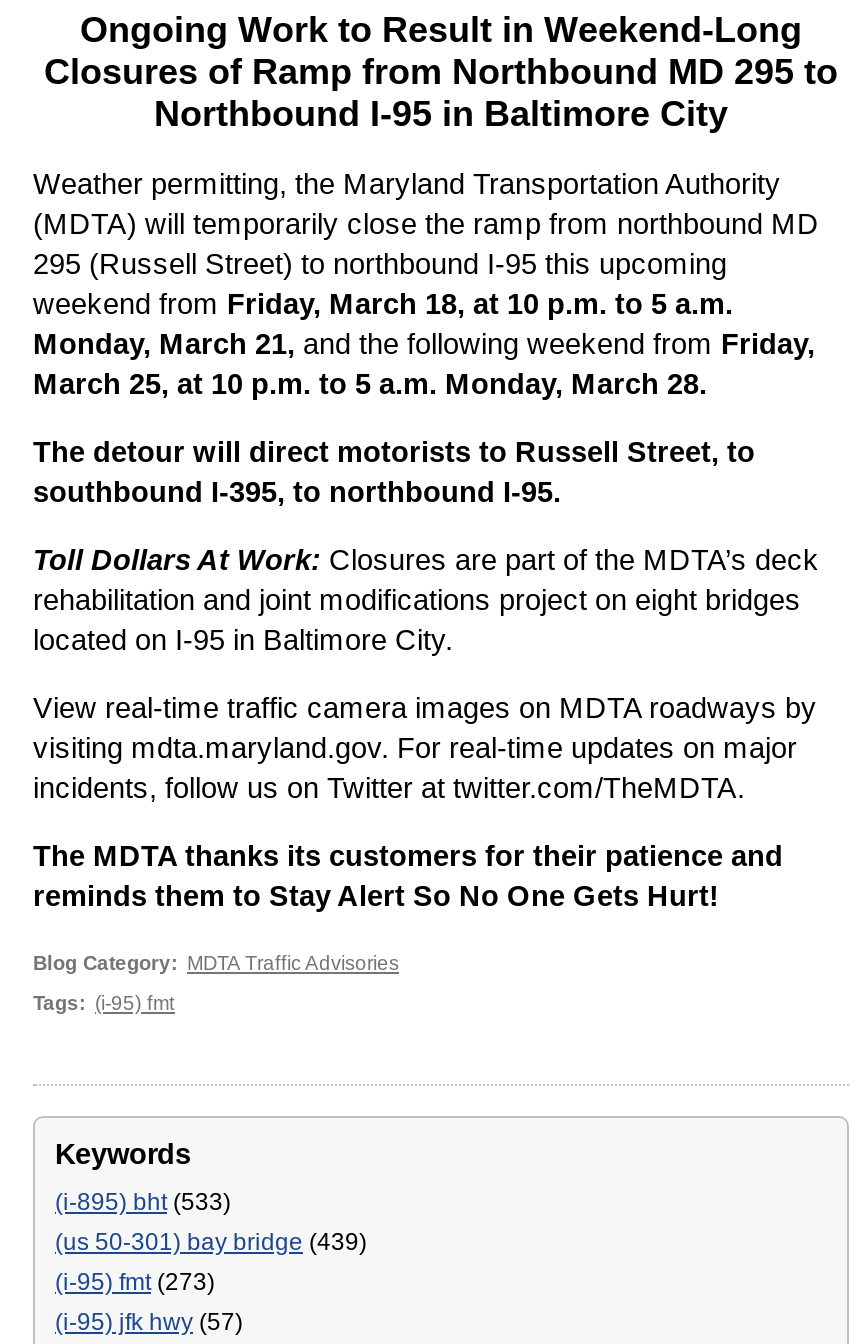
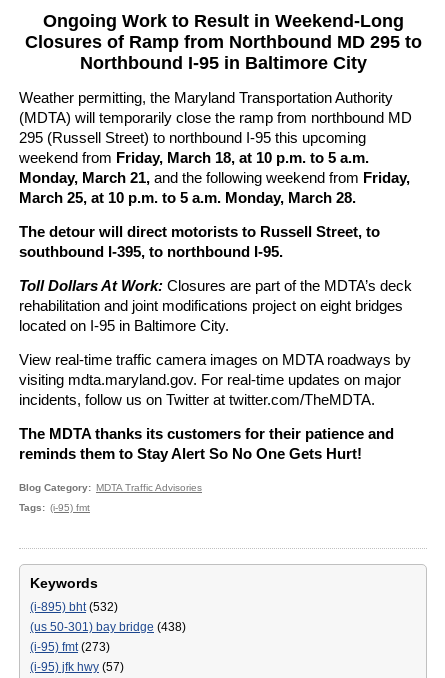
[55,1189,231,1217] (i-895) bht (533) -> [30,600,118,614] (i-895) bht (532)
[55,1229,367,1257] (us 50-301) bay bridge (439) -> [30,620,186,634] (us 50-301) bay bridge (438)

